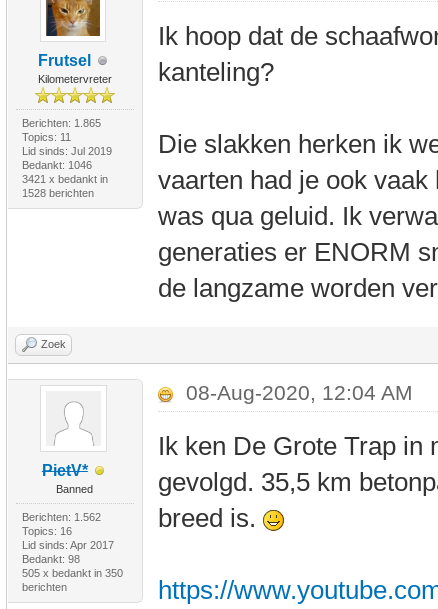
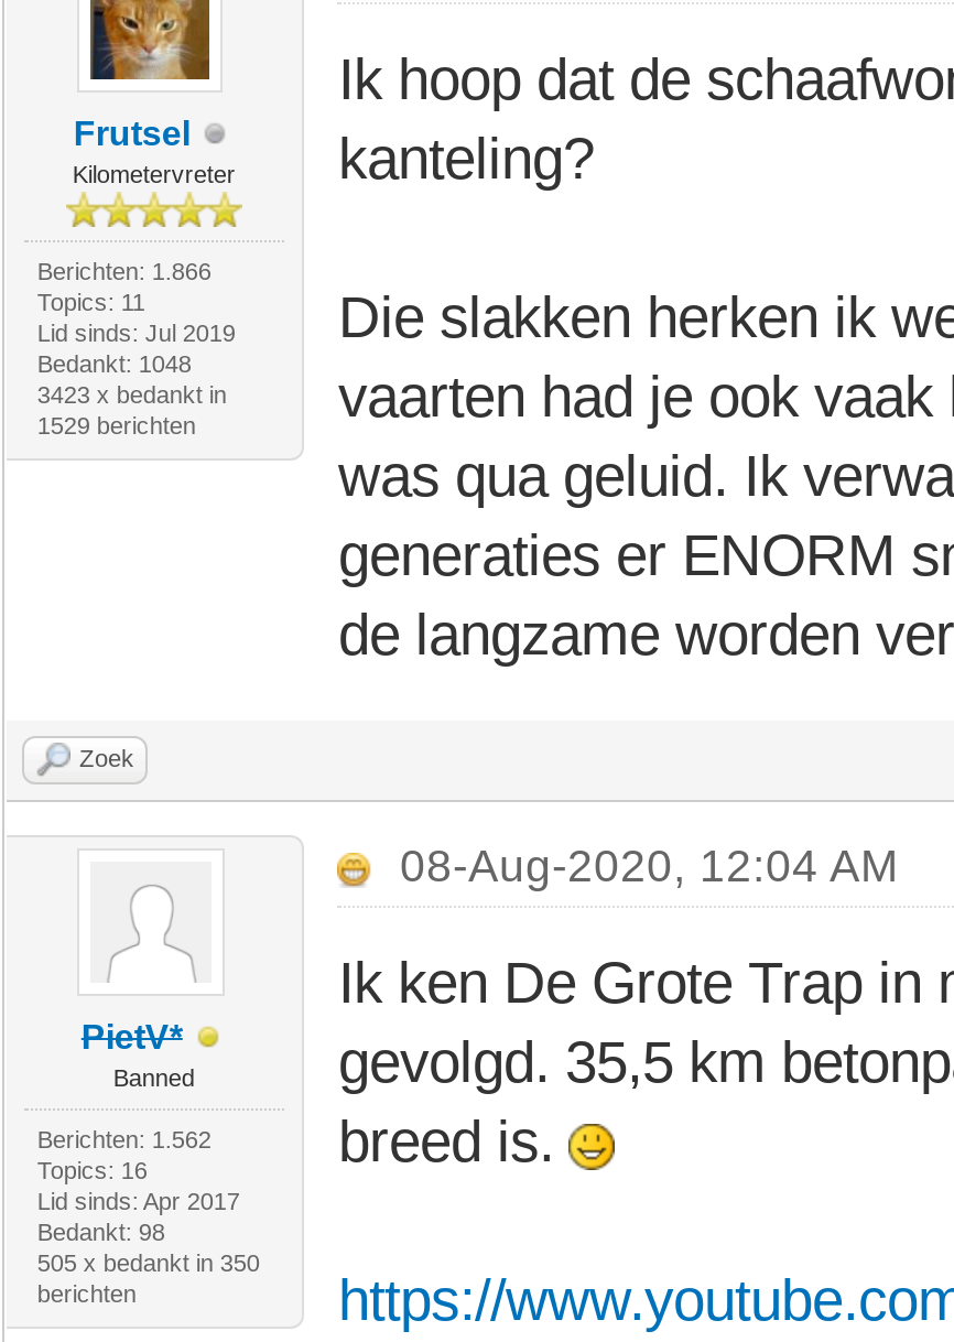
[22,117,101,129] Berichten: 1.865 -> [37,258,211,284] Berichten: 1.866
[22,159,92,171] Bedankt: 1046 -> [37,350,191,377] Bedankt: 1048
[22,173,108,185] 3421 x bedankt in -> [37,381,227,408] 3423 x bedankt in
[22,187,94,199] 1528 berichten -> [37,412,196,439] 1529 berichten

